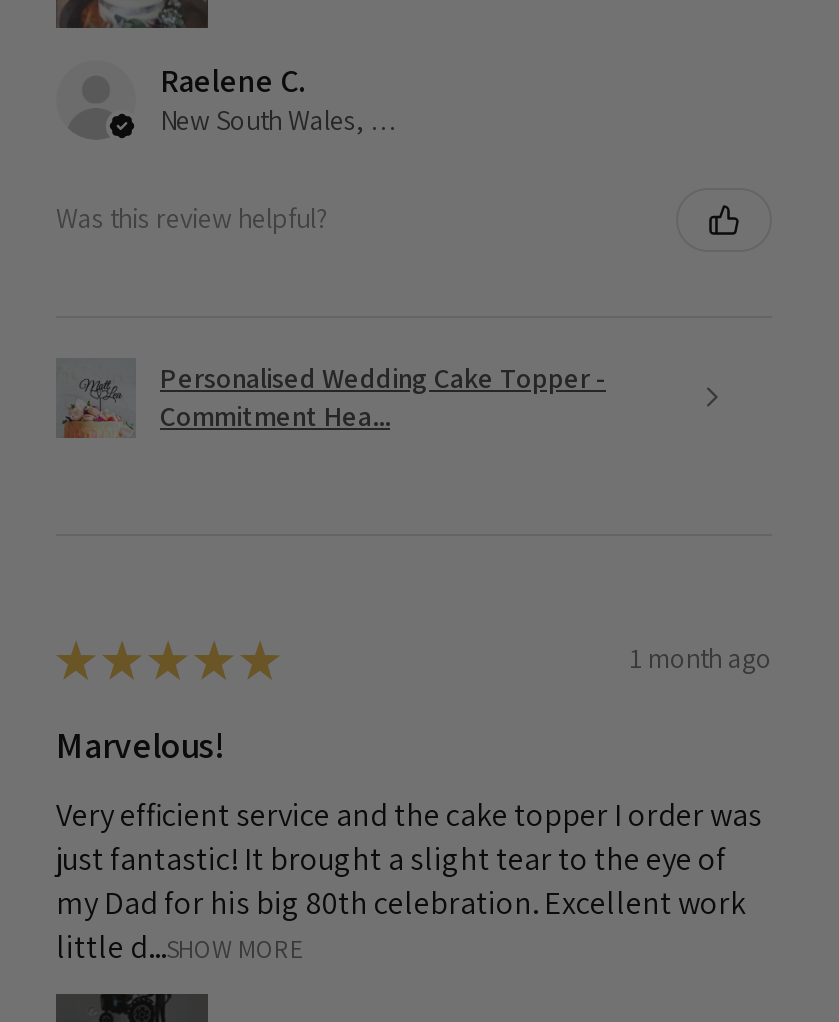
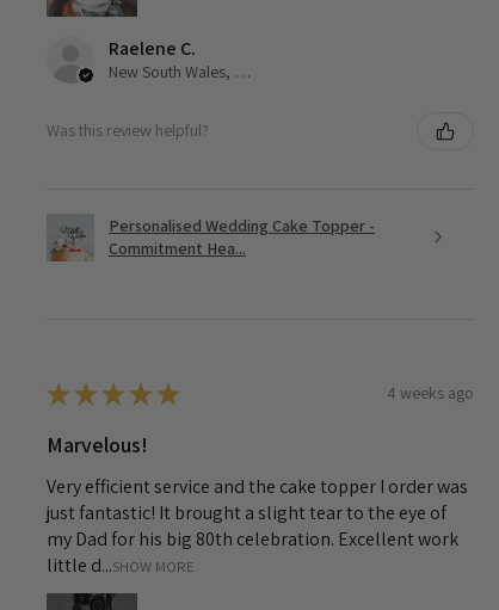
[630,640,772,676] 1 month ago -> [387,382,474,403] 4 weeks ago

